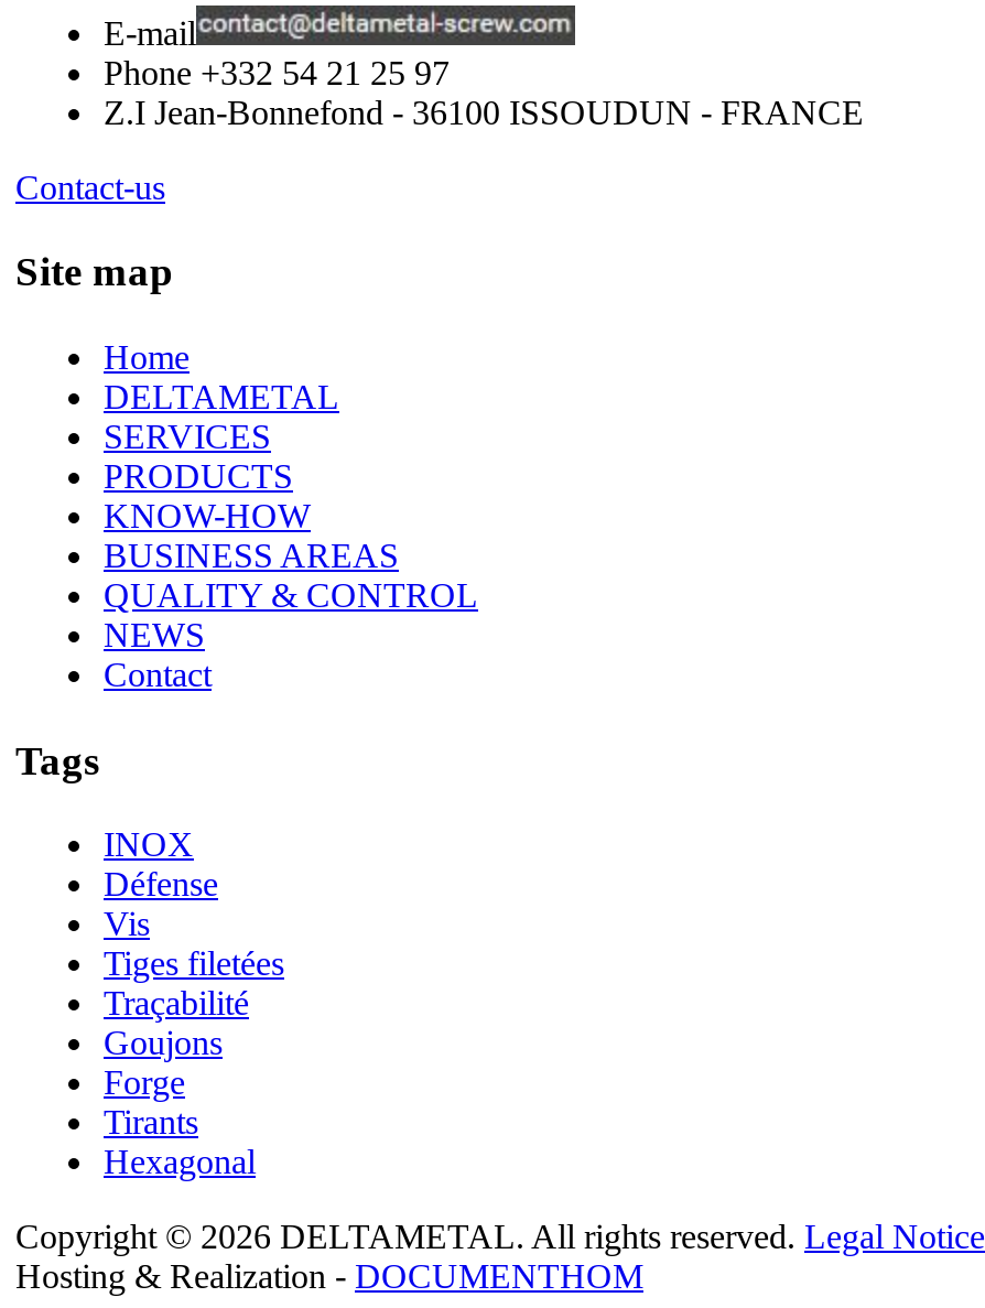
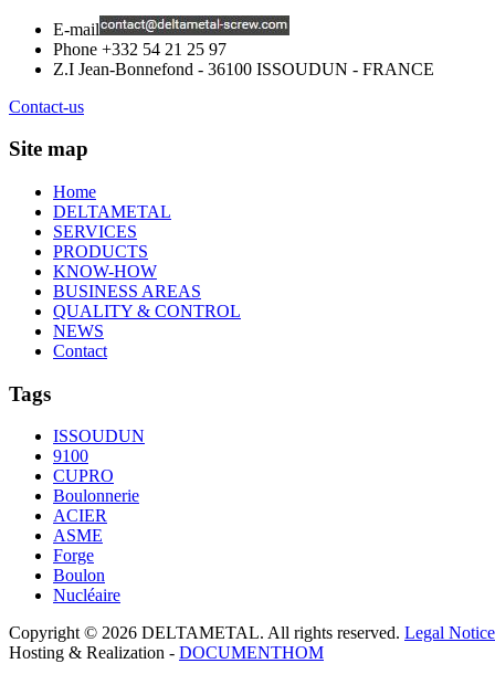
[104,826,284,1062] INOX | Défense | Vis | Tiges filetées | Traçabilité | Goujons -> [53,427,145,545] ISSOUDUN | 9100 | CUPRO | Boulonnerie | ACIER | ASME
[104,1104,256,1181] Tirants | Hexagonal -> [53,566,120,605] Boulon | Nucléaire

